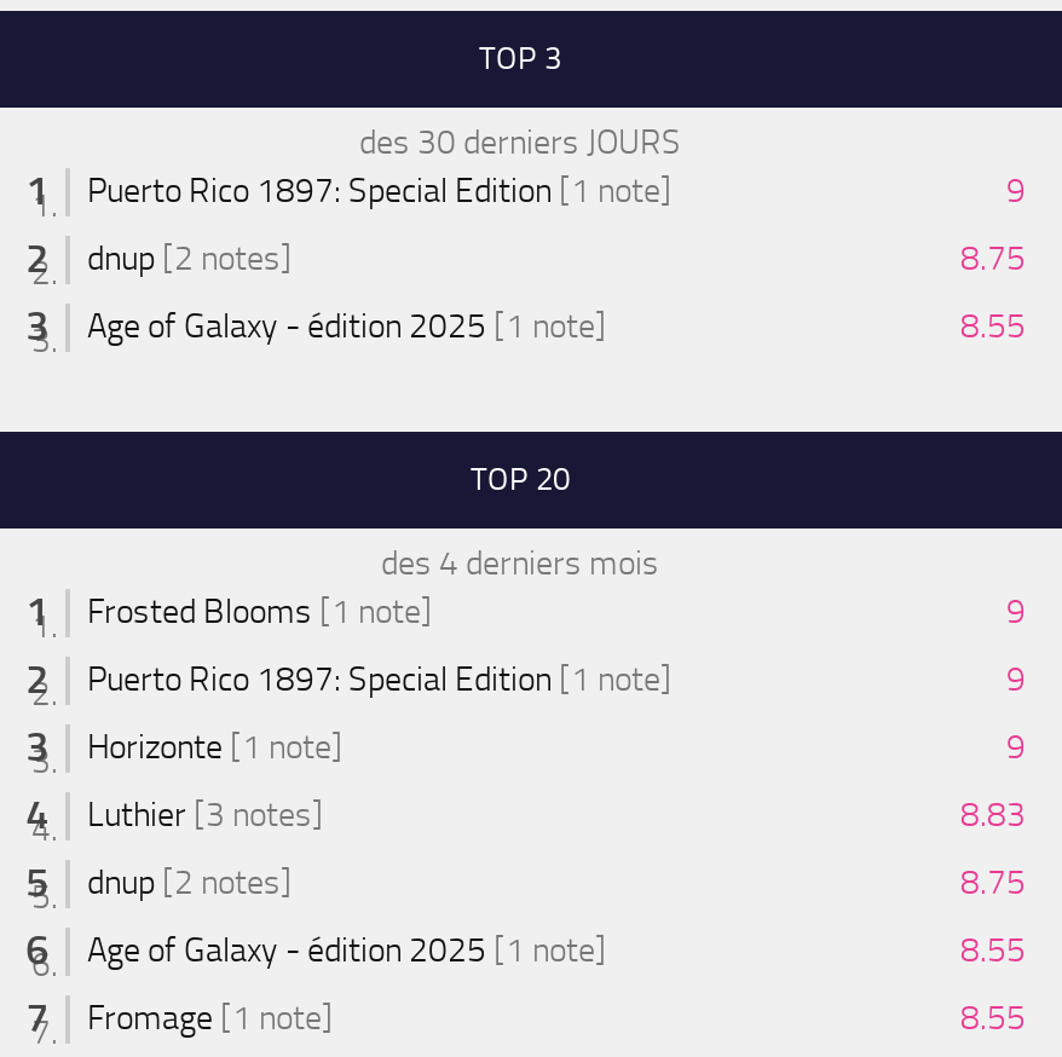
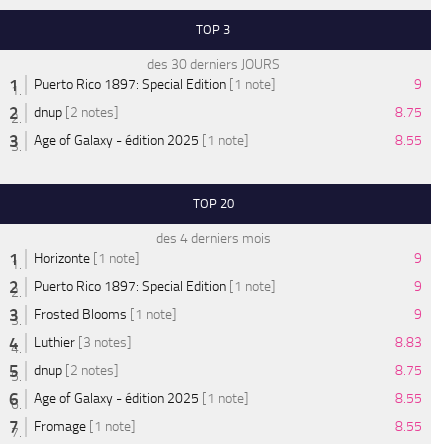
moved [87,590,433,631] -> [34,306,177,323]: Frosted Blooms [1 note]
moved [87,726,344,767] -> [34,250,140,267]: Horizonte [1 note]

